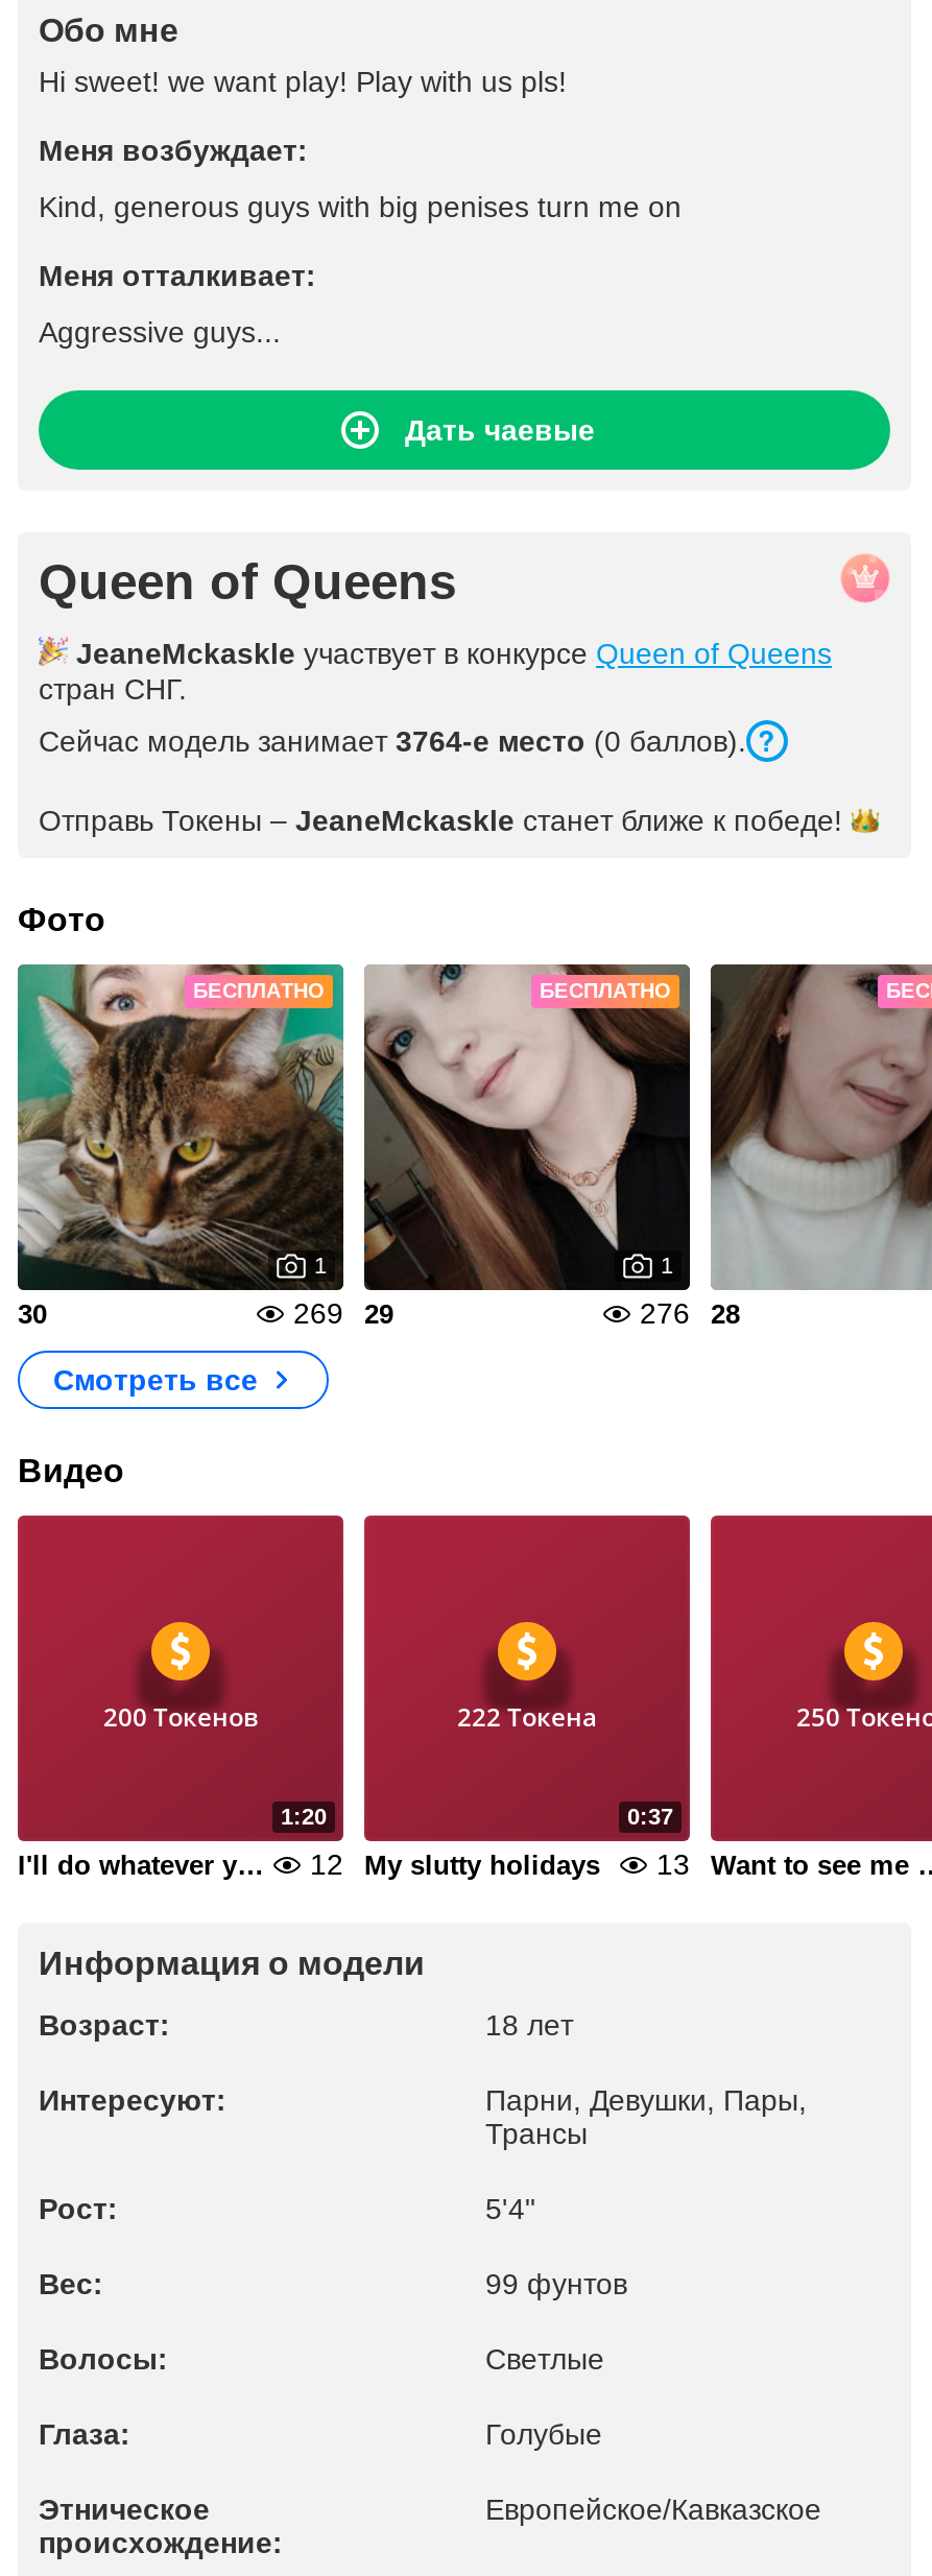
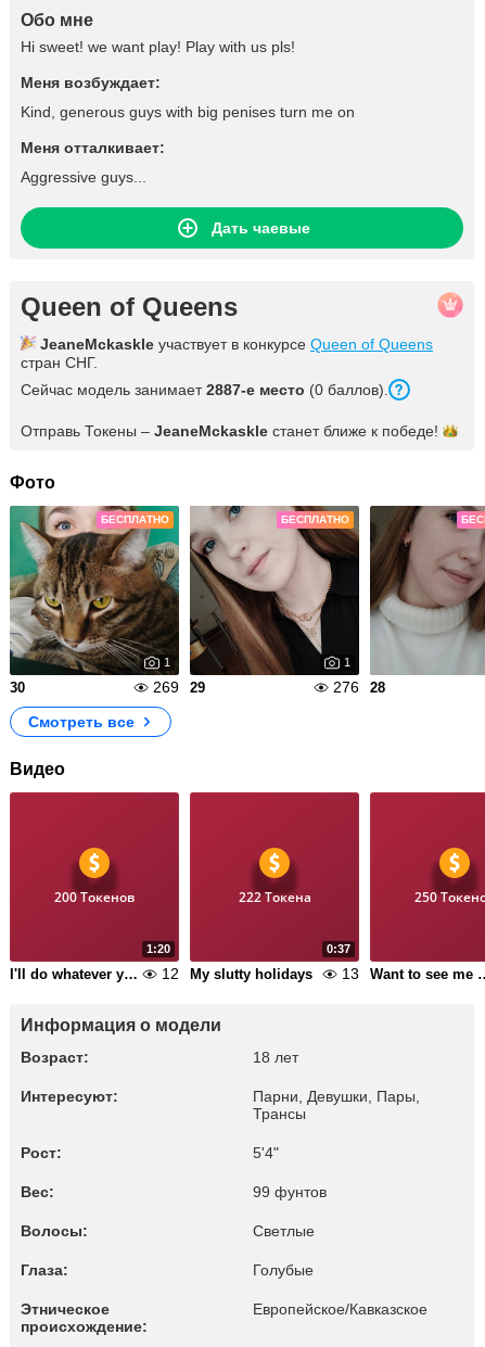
[39,724,746,758] Сейчас модель занимает 3764-е место (0 баллов). -> [21,381,388,398] Сейчас модель занимает 2887-е место (0 баллов).

